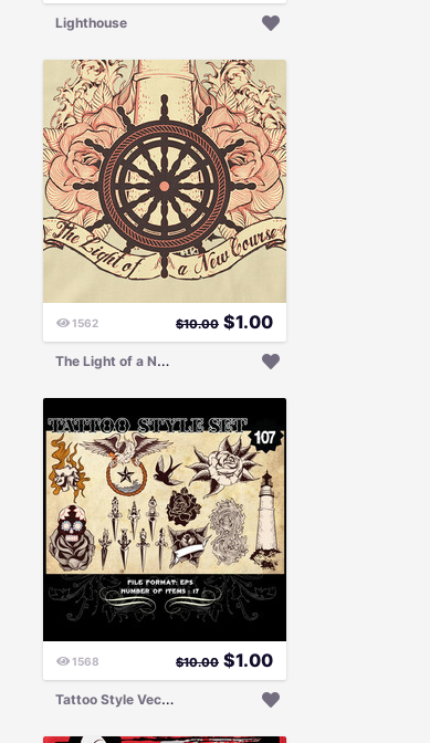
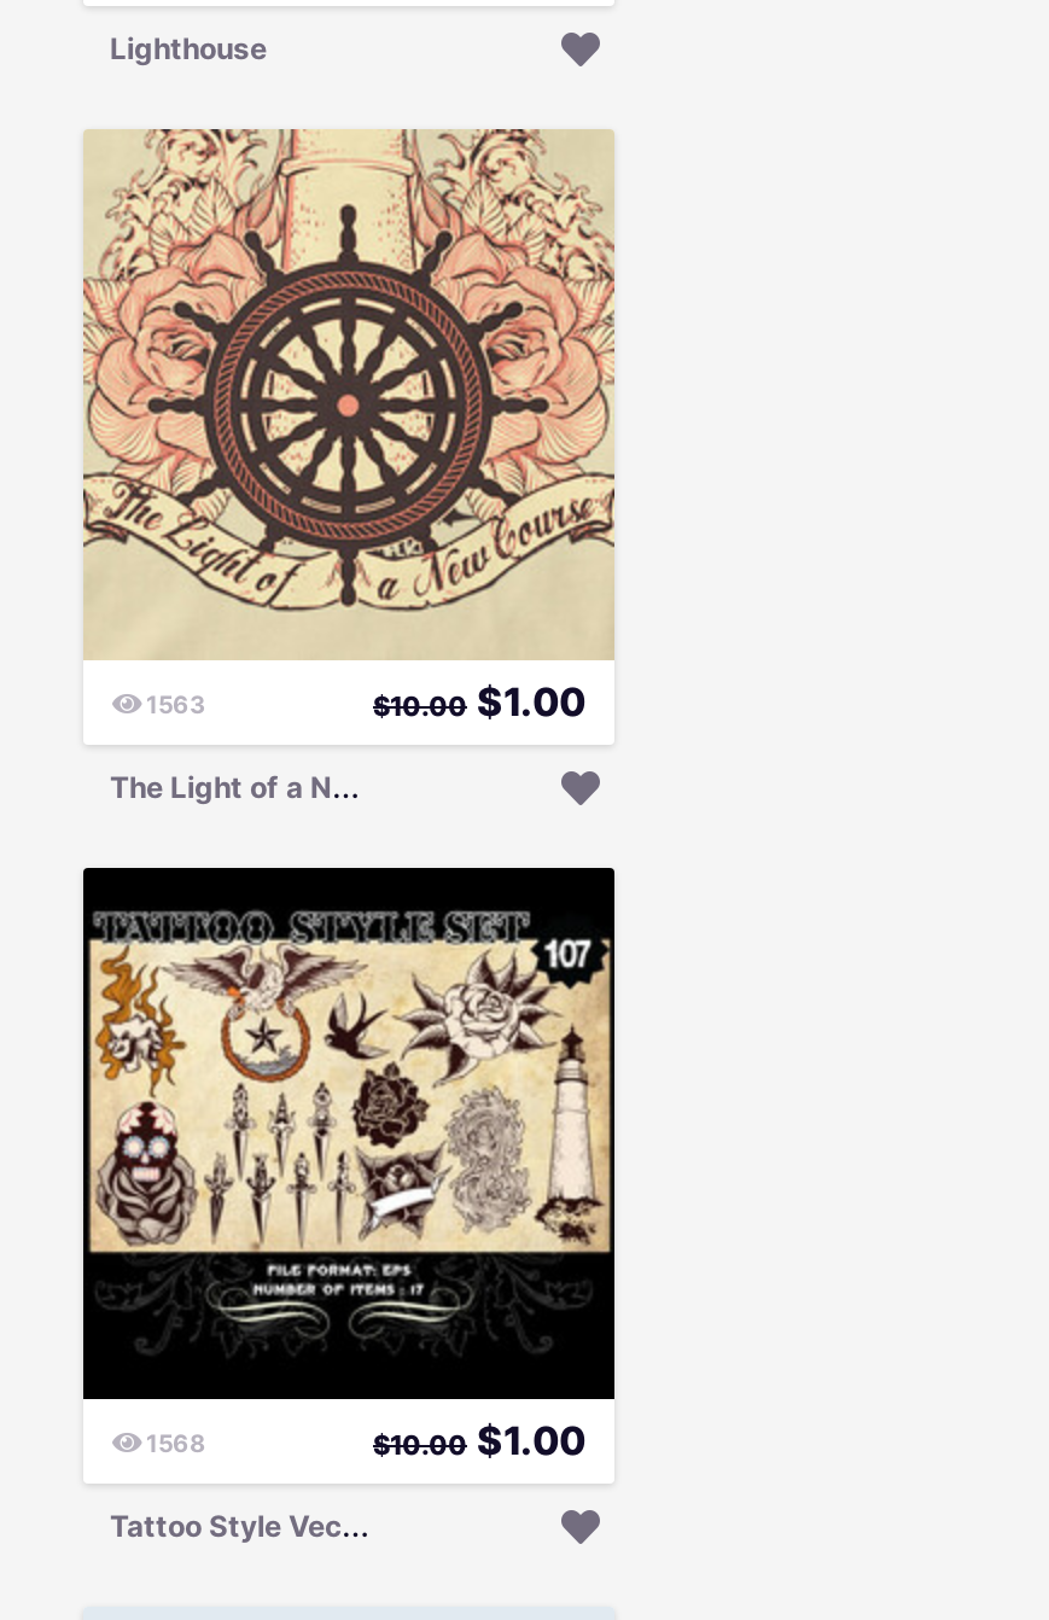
[70,316,98,329] 1562 -> [141,689,206,718] 1563

